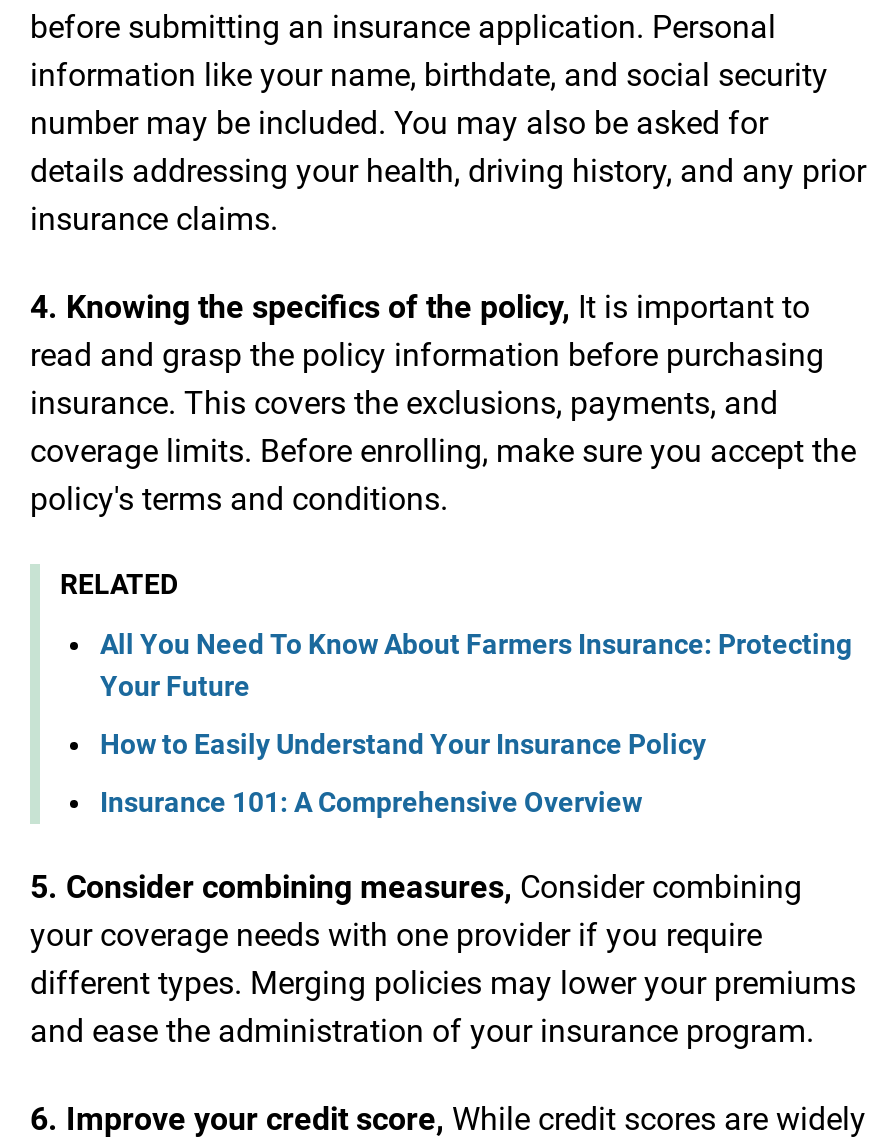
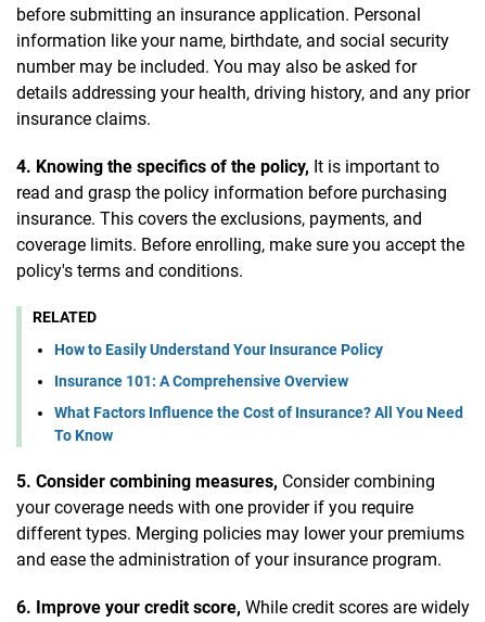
[100,628,852,702] All You Need To Know About Farmers Insurance: Protecting | Your Future -> none
moved [100,728,706,818] -> [54,341,383,390]: How to Easily Understand Your Insurance Policy | Insurance 101: A Comprehensive Overview
none -> [54,404,463,444] What Factors Influence the Cost of Insurance? All You Need | To Know

